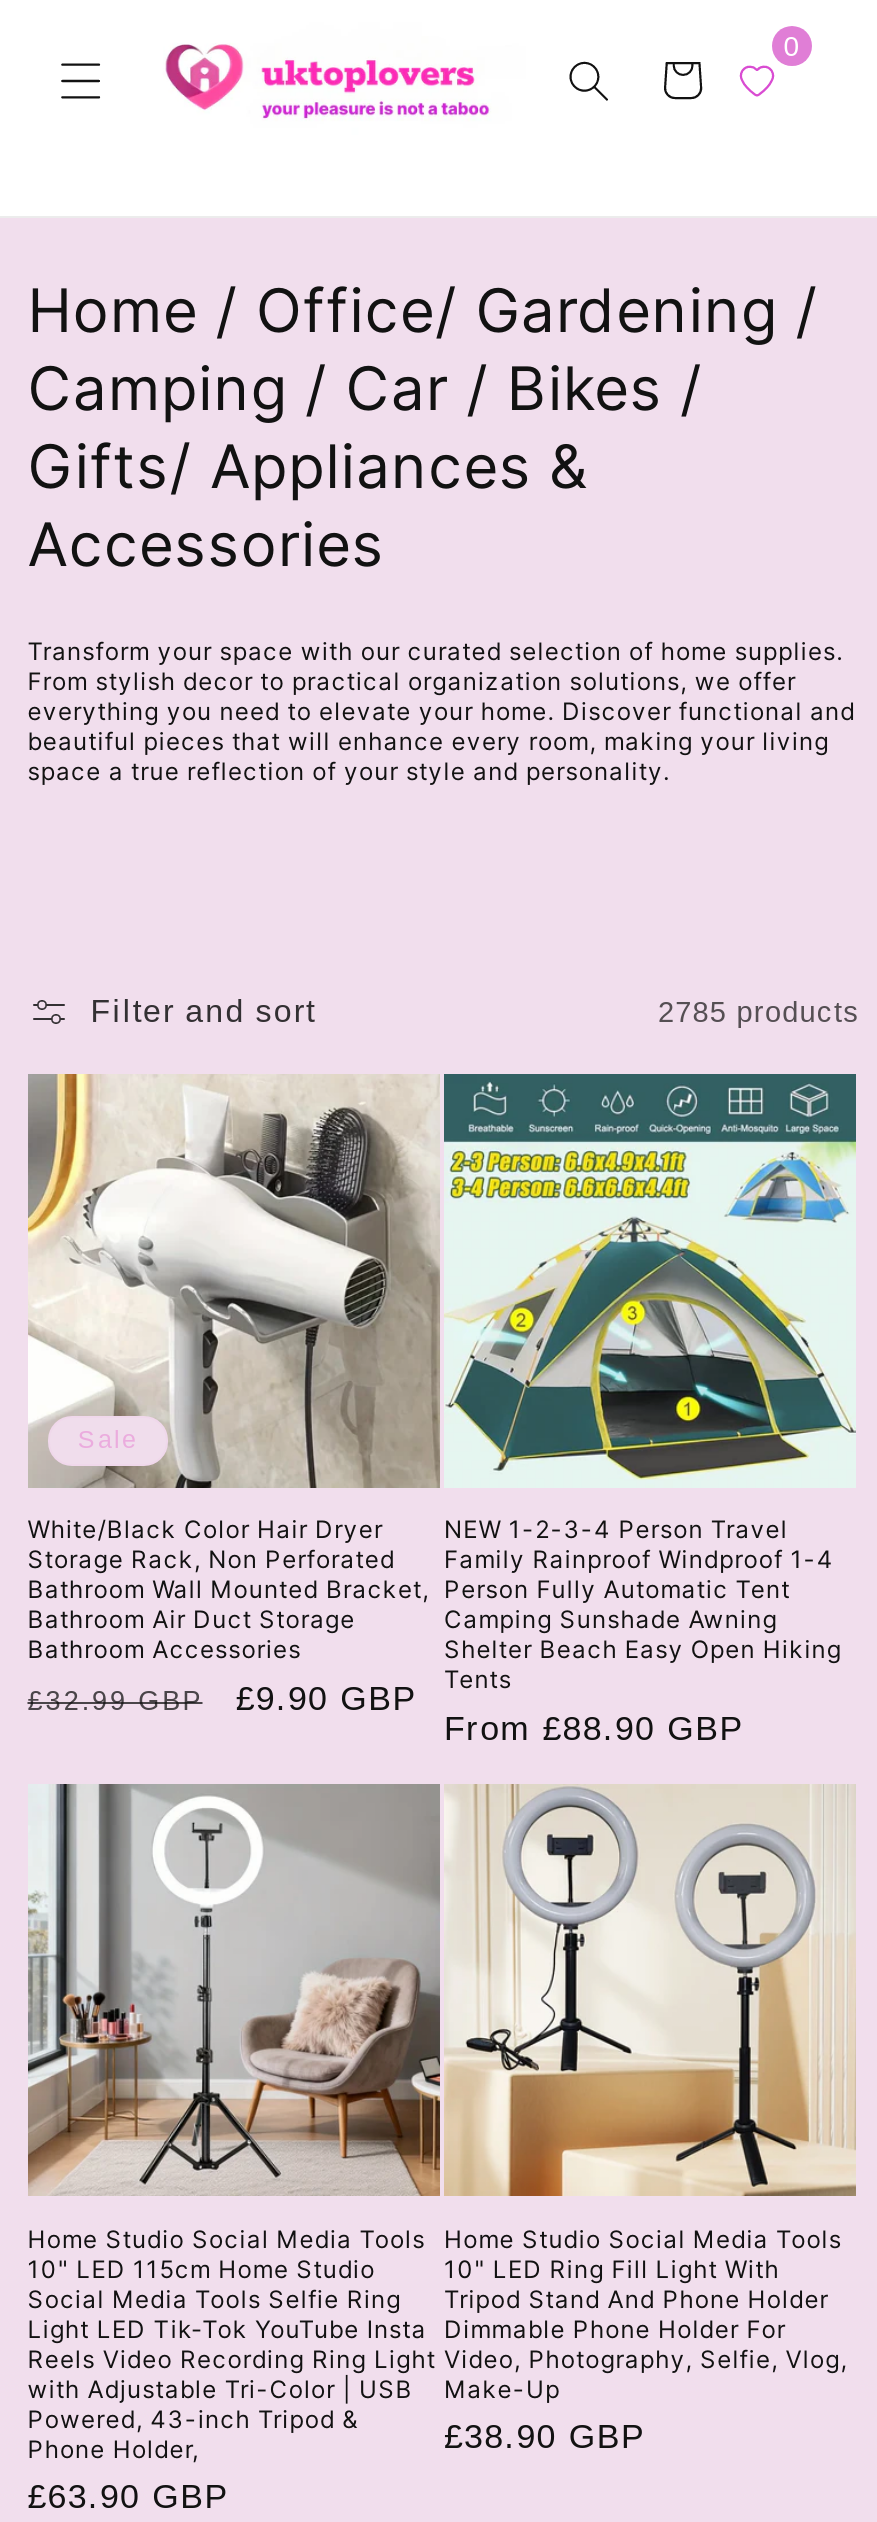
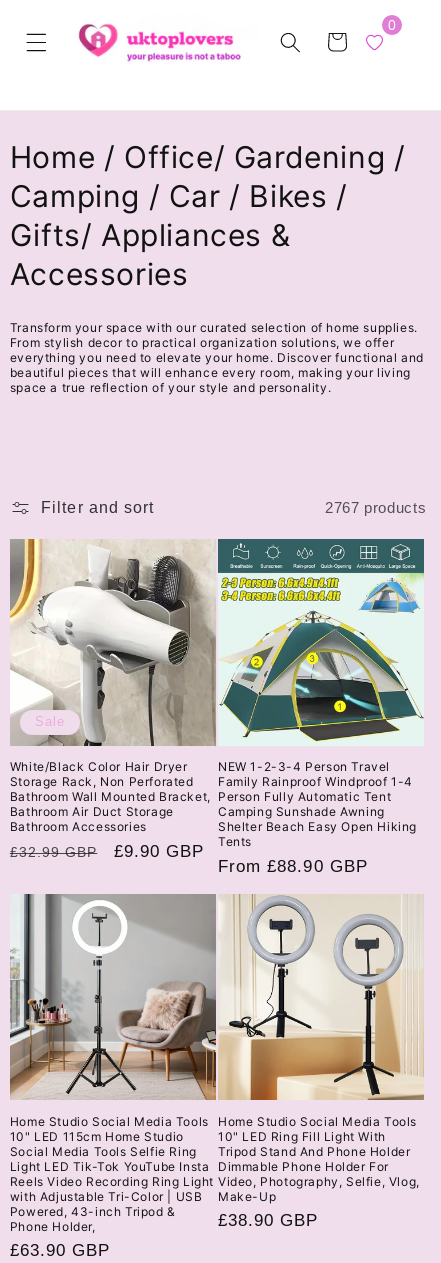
[658,996,860,1028] 2785 products -> [325,500,426,516] 2767 products

